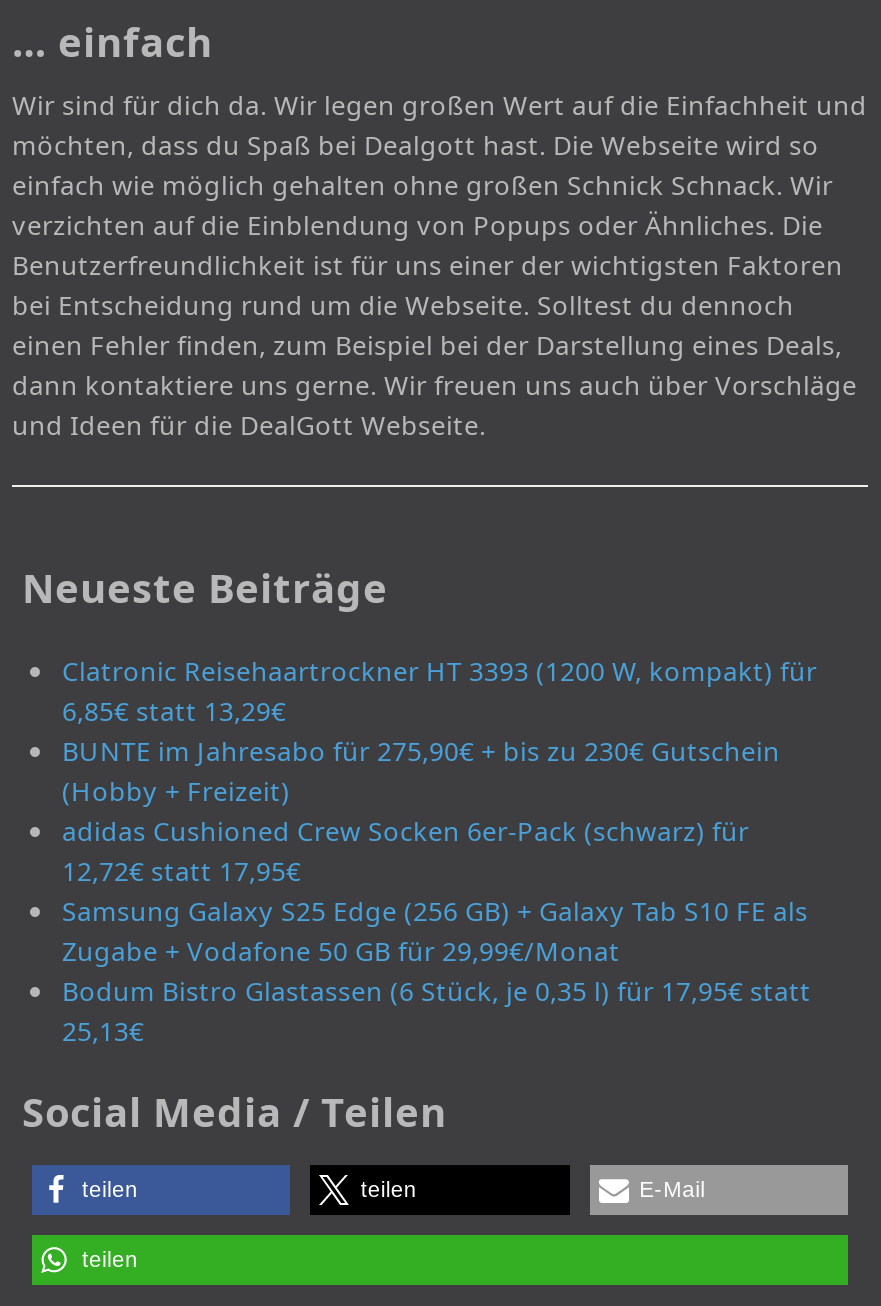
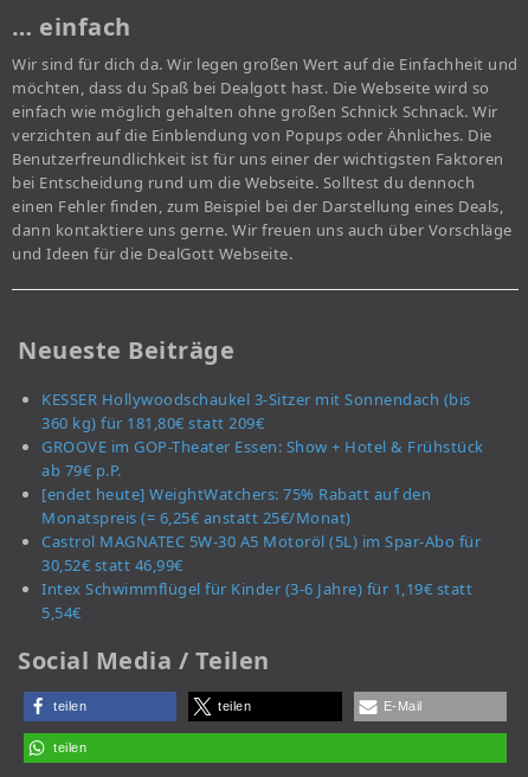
[62,653,817,1049] Clatronic Reisehaartrockner HT 3393 (1200 W, kompakt) für | 6,85€ statt 13,29€ | BUNTE im Jahresabo für 275,90€ + bis zu 230€ Gutschein | (Hobby + Freizeit) | adidas Cushioned Crew Socken 6er-Pack (schwarz) für | 12,72€ statt 17,95€ | Samsung Galaxy S25 Edge (256 GB) + Galaxy Tab S10 FE als | Zugabe + Vodafone 50 GB für 29,99€/Monat | Bodum Bistro Glastassen (6 Stück, je 0,35 l) für 17,95€ statt | 25,13€ -> [41,389,484,623] KESSER Hollywoodschaukel 3-Sitzer mit Sonnendach (bis | 360 kg) für 181,80€ statt 209€ | GROOVE im GOP-Theater Essen: Show + Hotel & Frühstück | ab 79€ p.P. | [endet heute] WeightWatchers: 75% Rabatt auf den | Monatspreis (= 6,25€ anstatt 25€/Monat) | Castrol MAGNATEC 5W-30 A5 Motoröl (5L) im Spar-Abo für | 30,52€ statt 46,99€ | Intex Schwimmflügel für Kinder (3-6 Jahre) für 1,19€ statt | 5,54€

